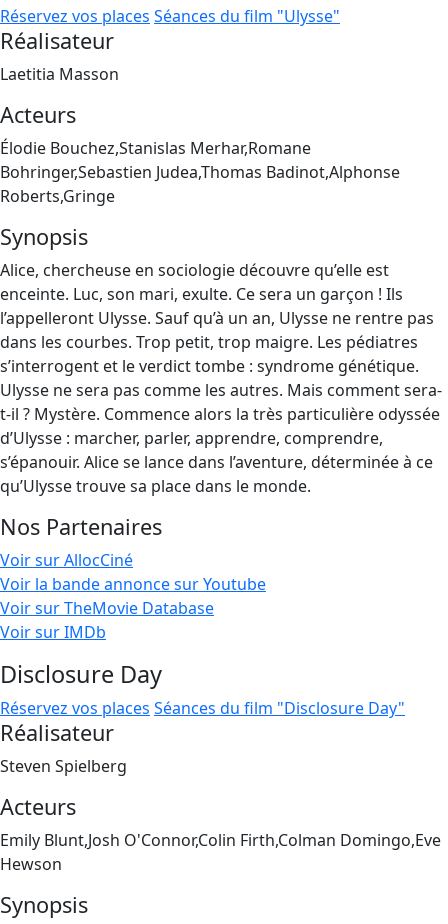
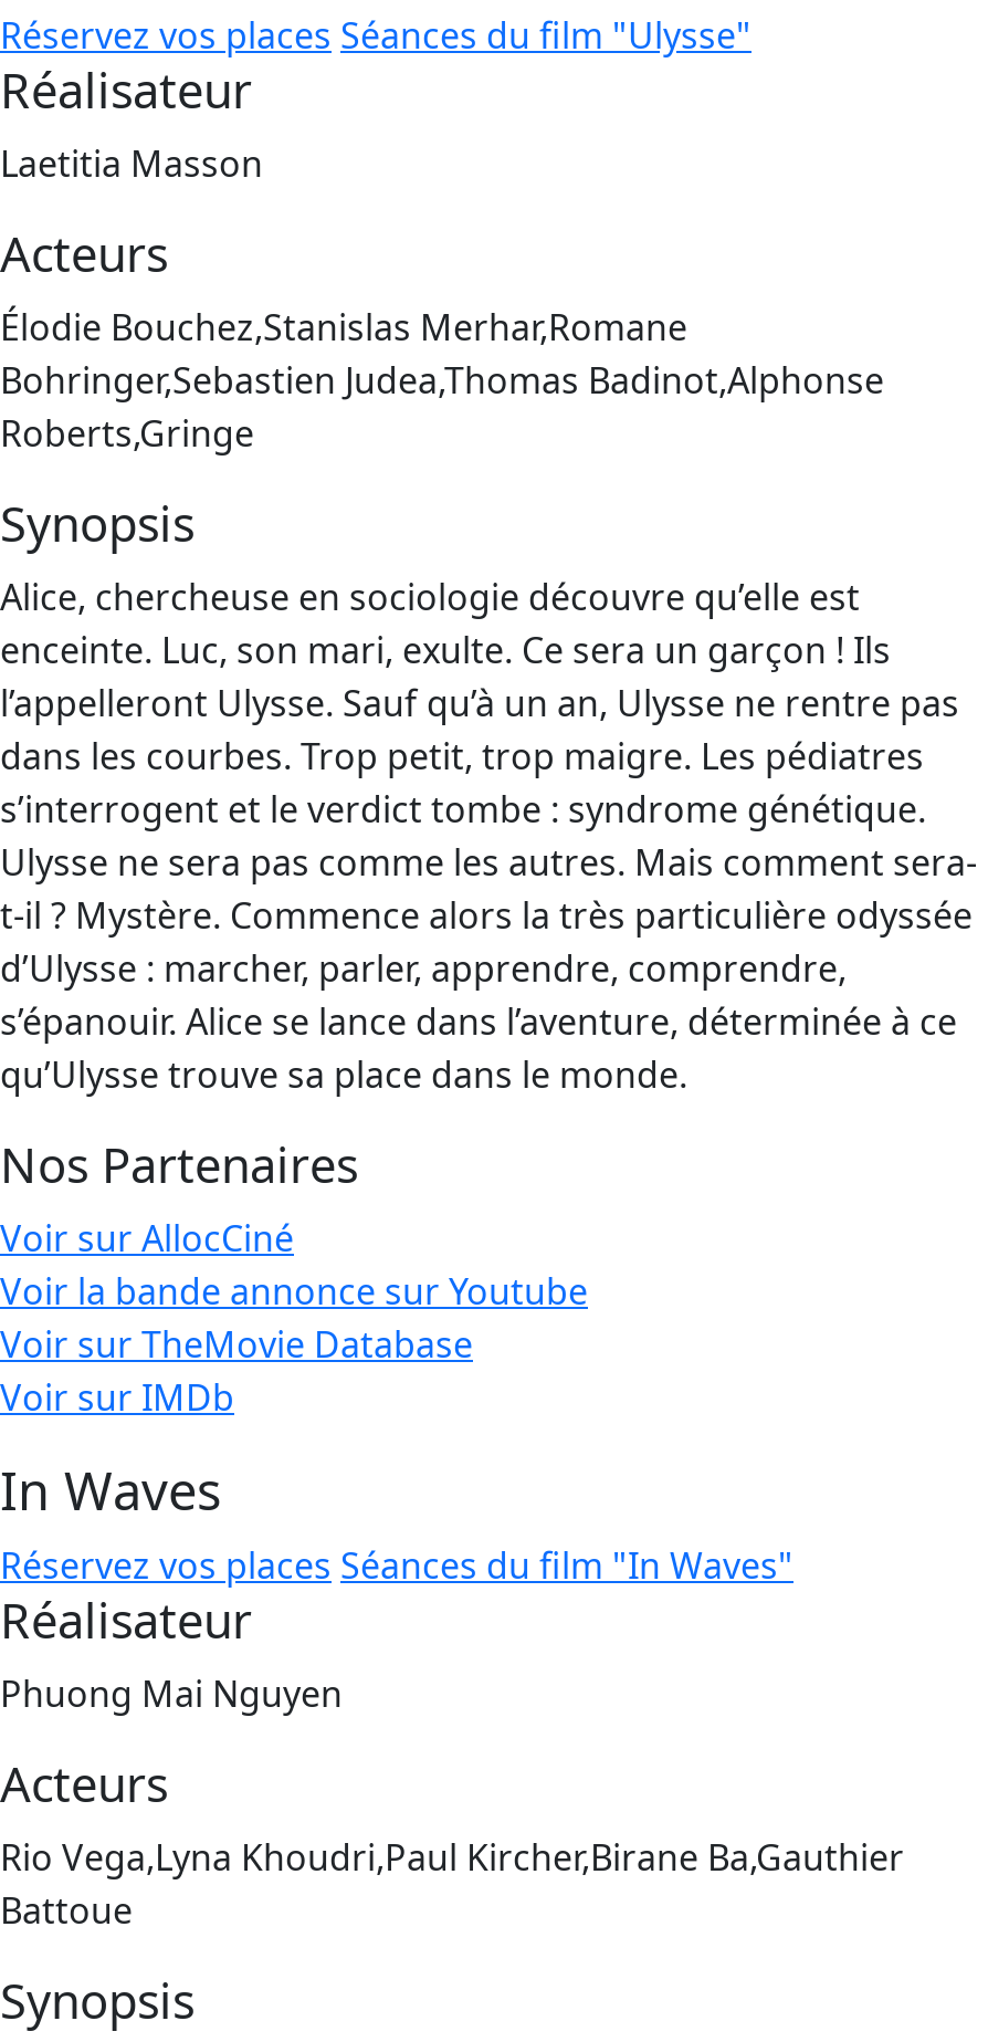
[0,658,405,719] Disclosure Day | Réservez vos places Séances du film "Disclosure Day" -> [0,1455,793,1590] In Waves | Réservez vos places Séances du film "In Waves"
[0,755,127,777] Steven Spielberg -> [0,1669,343,1718] Phuong Mai Nguyen
[0,829,441,875] Emily Blunt,Josh O'Connor,Colin Firth,Colman Domingo,Eve | Hewson -> [0,1833,904,1935] Rio Vega,Lyna Khoudri,Paul Kircher,Birane Ba,Gauthier | Battoue

